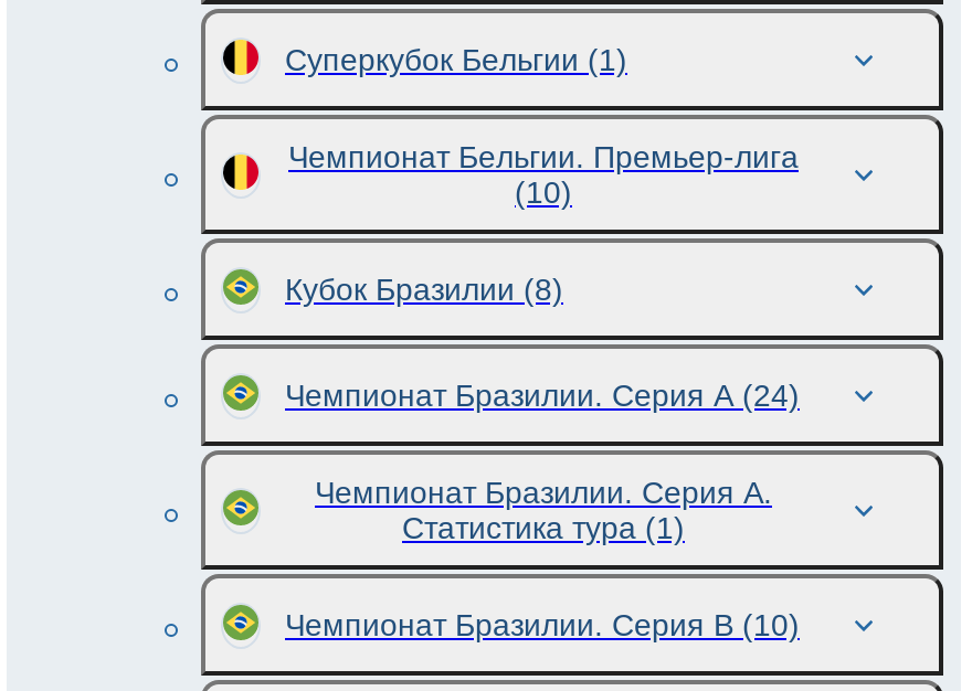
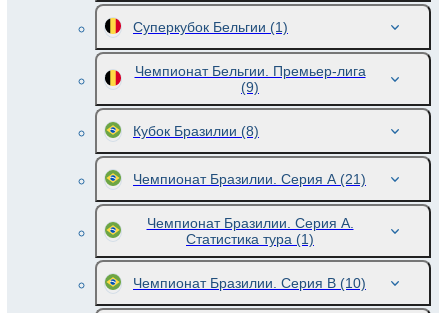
[515,174,572,210] (10) -> [241,79,259,95] (9)
[285,378,800,413] Чемпионат Бразилии. Серия A (24) -> [133,171,366,187] Чемпионат Бразилии. Серия A (21)

